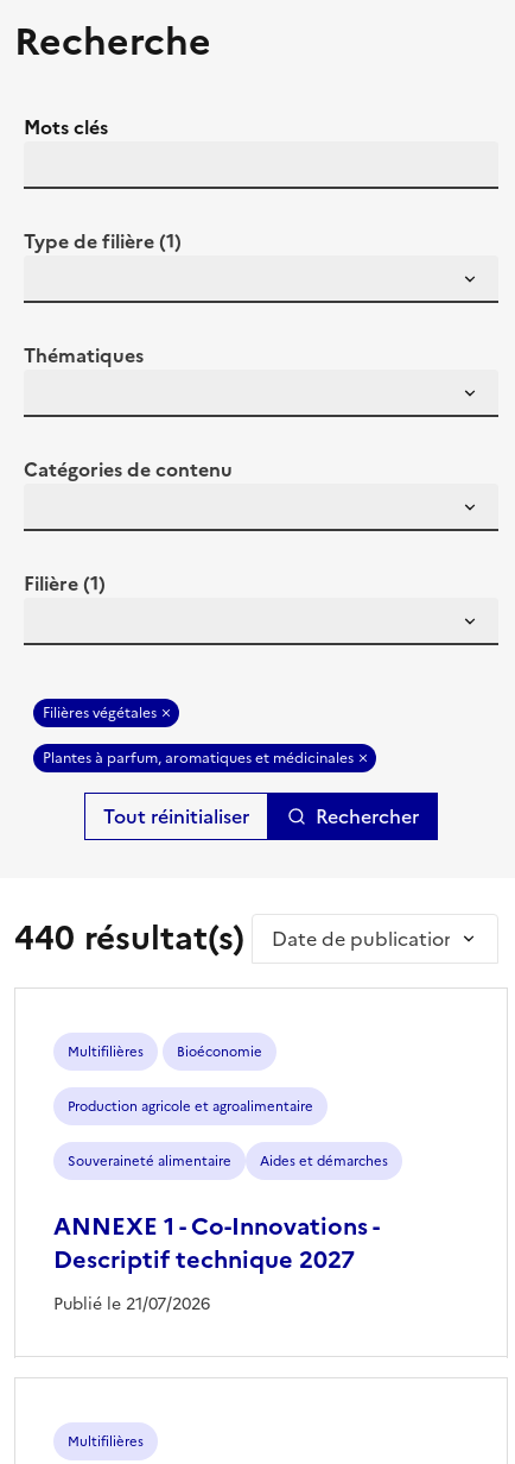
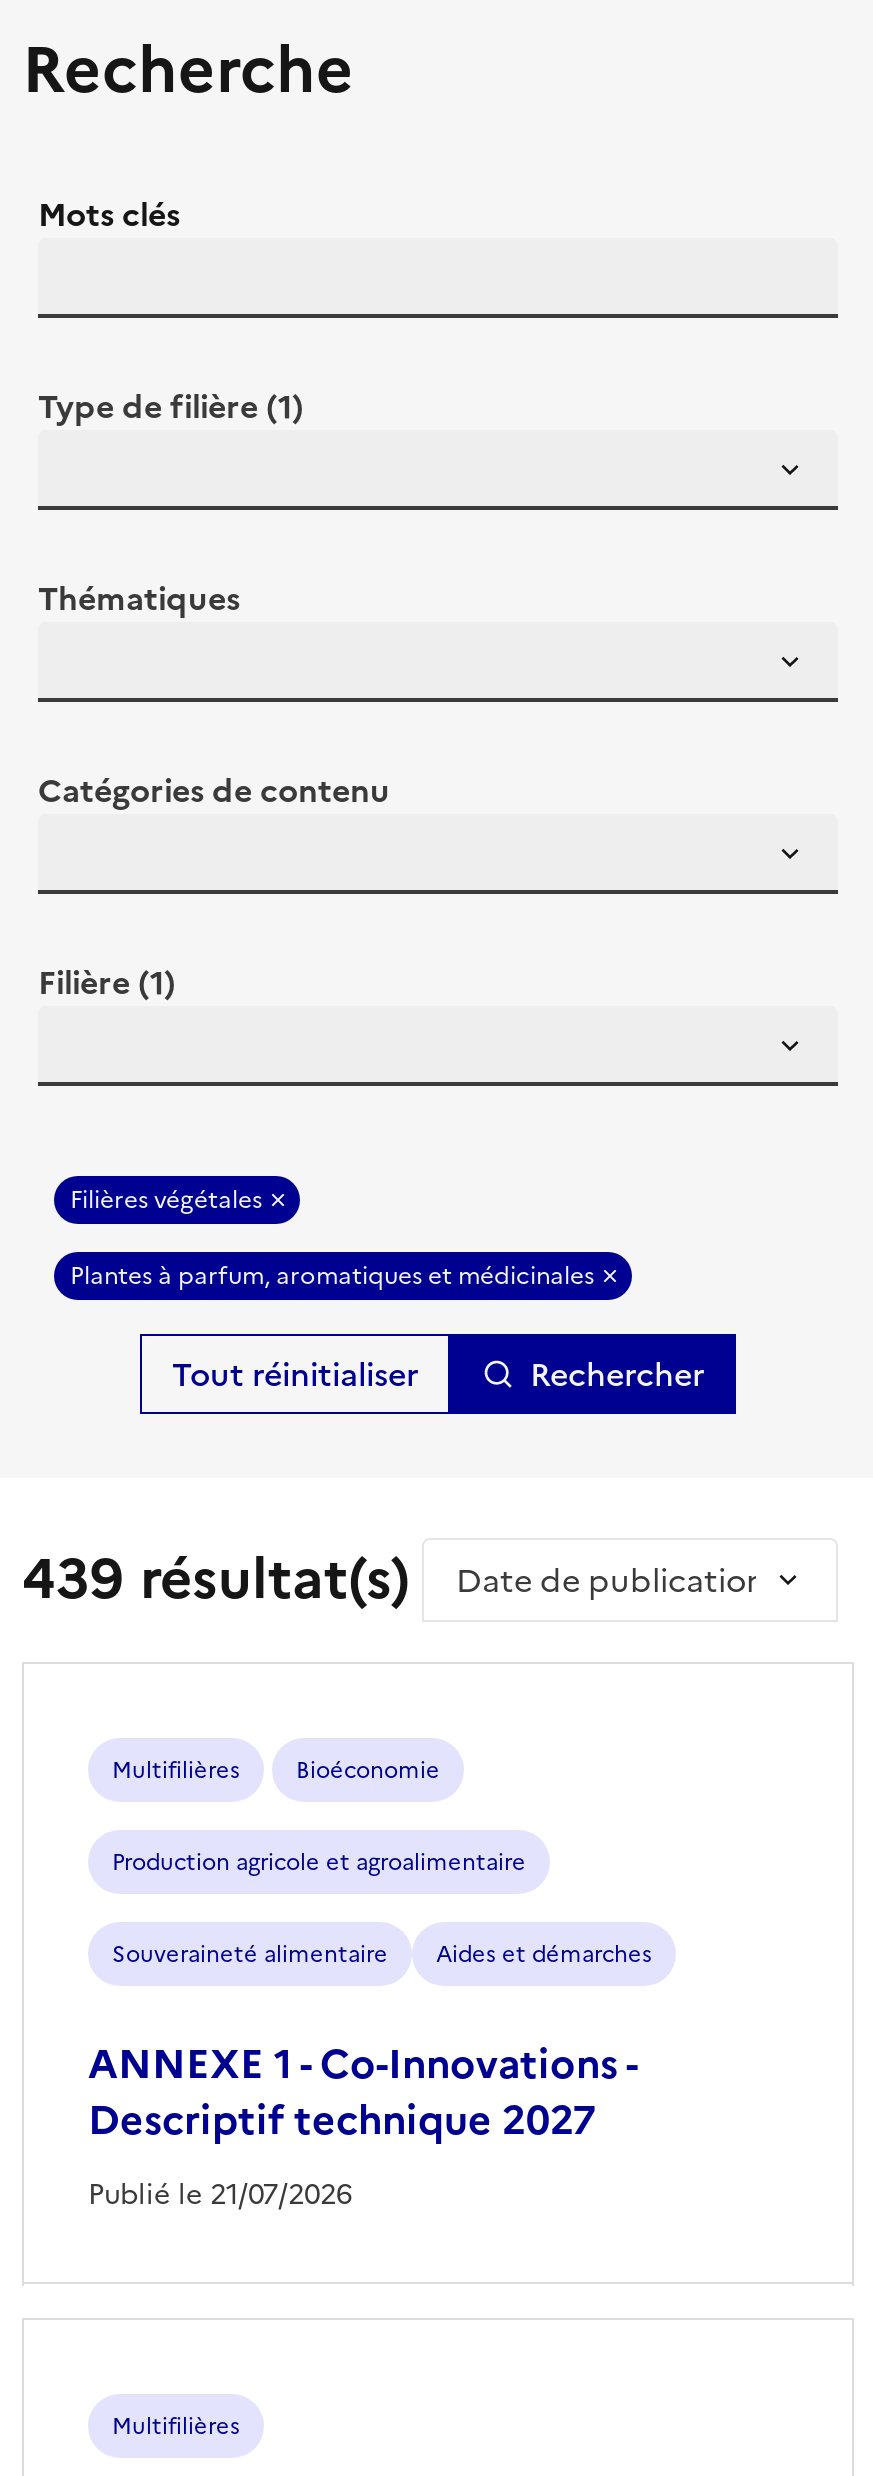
[14,912,244,962] 440 résultat(s) -> [22,1535,410,1619] 439 résultat(s)

